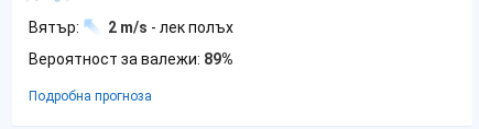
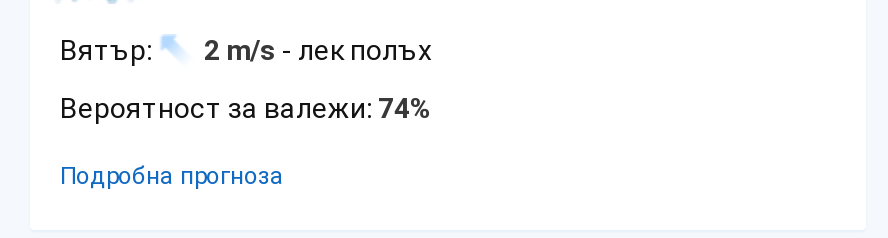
[29,50,233,68] Вероятност за валежи: 89% -> [60,92,432,124] Вероятност за валежи: 74%

